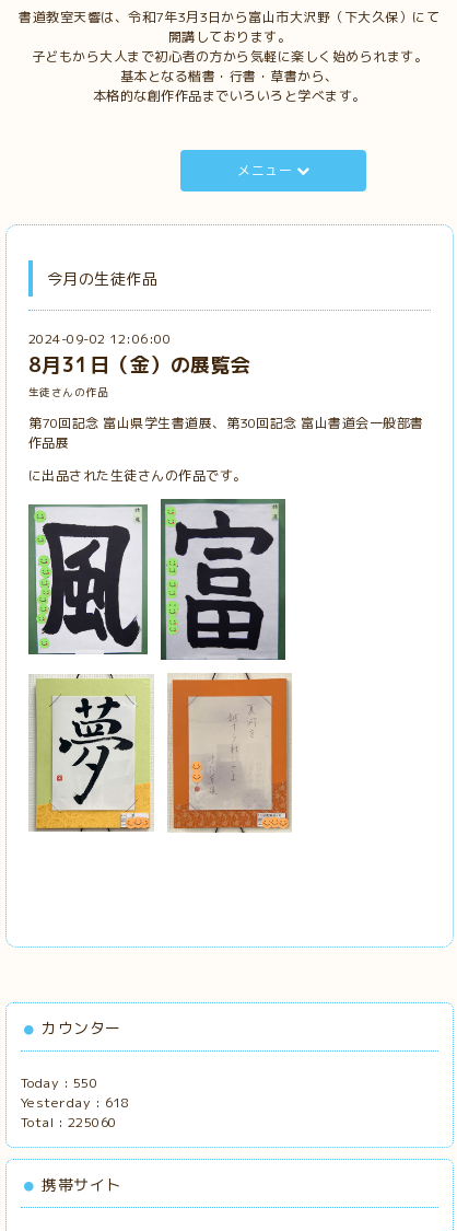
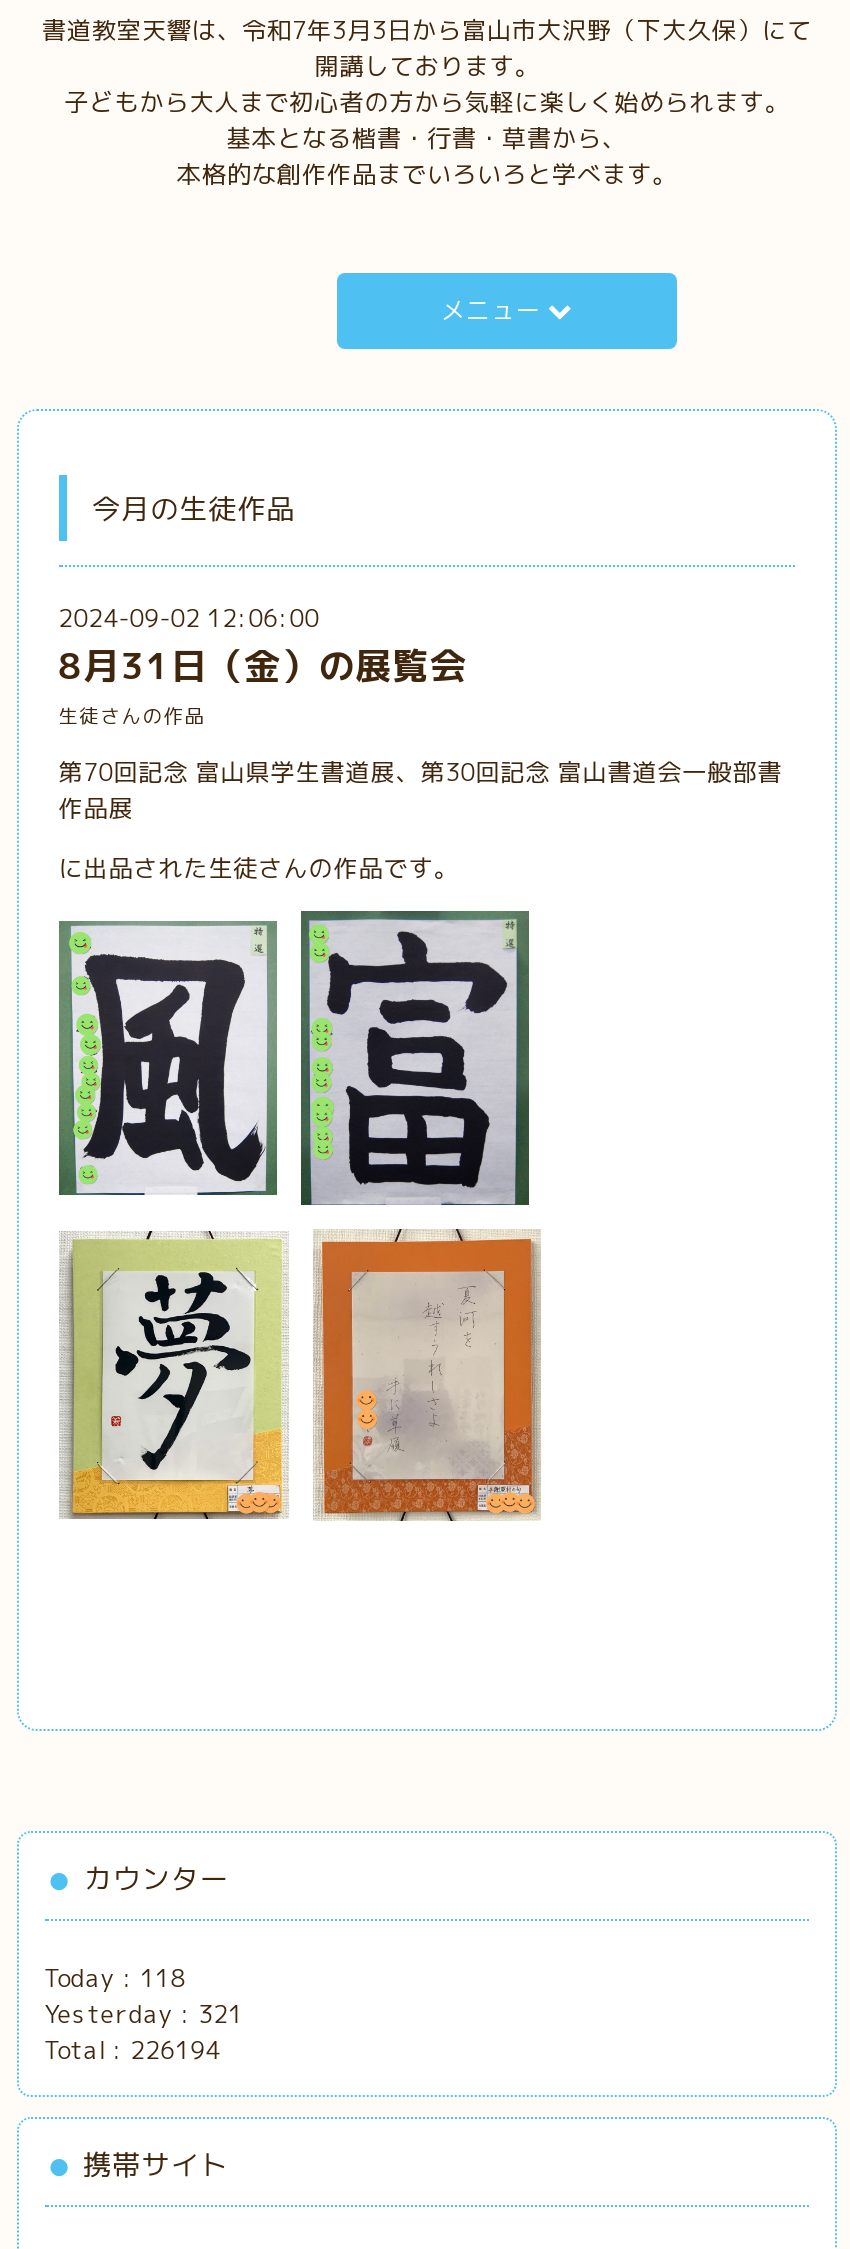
[21,1074,98,1092] Today : 550 -> [45,1961,186,1995] Today : 118
[21,1093,129,1112] Yesterday : 618 -> [45,1997,244,2031] Yesterday : 321
[21,1113,117,1132] Total : 225060 -> [45,2033,221,2067] Total : 226194

